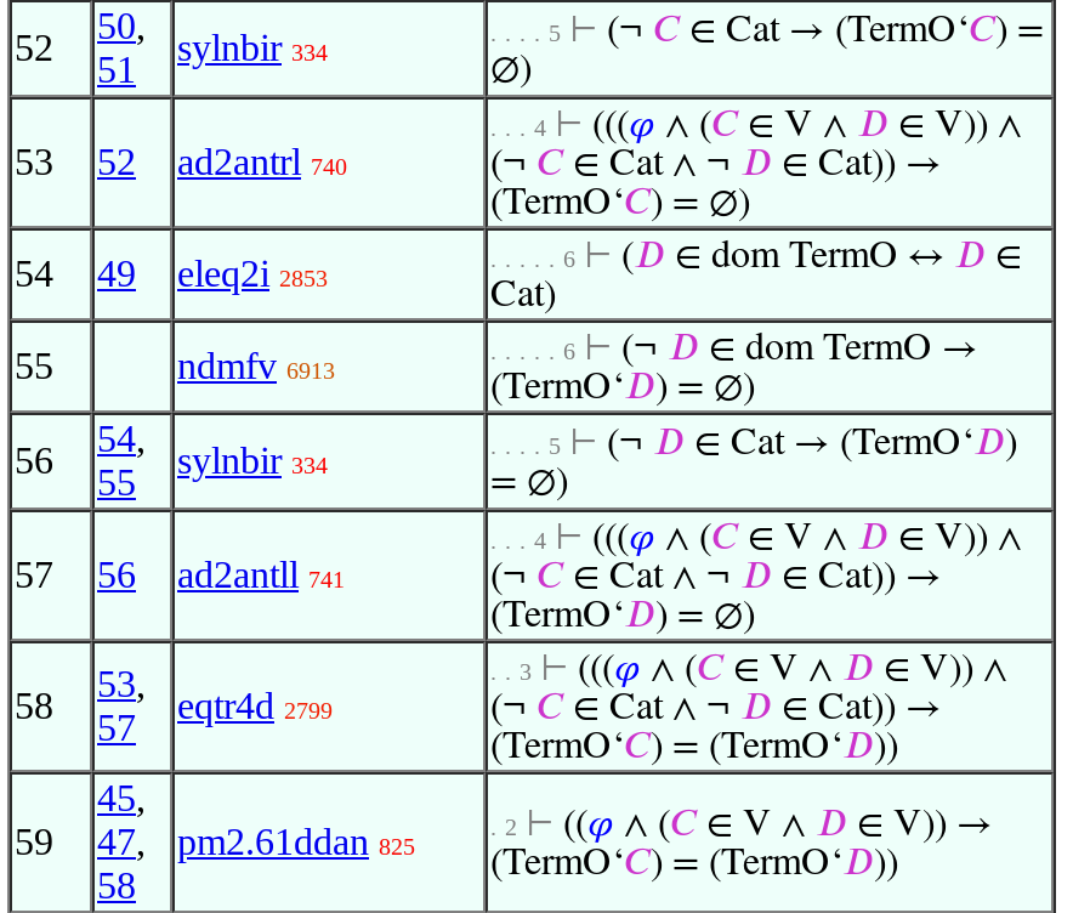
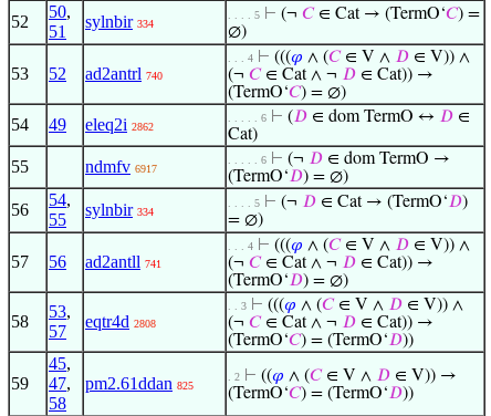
[15,253,328,294] 54 49 eleq2i 2853 -> [11,115,154,134] 54 49 eleq2i 2862
[177,345,335,386] ndmfv 6913 -> [85,157,157,176] ndmfv 6917
[177,685,333,726] eqtr4d 2799 -> [85,312,156,331] eqtr4d 2808

